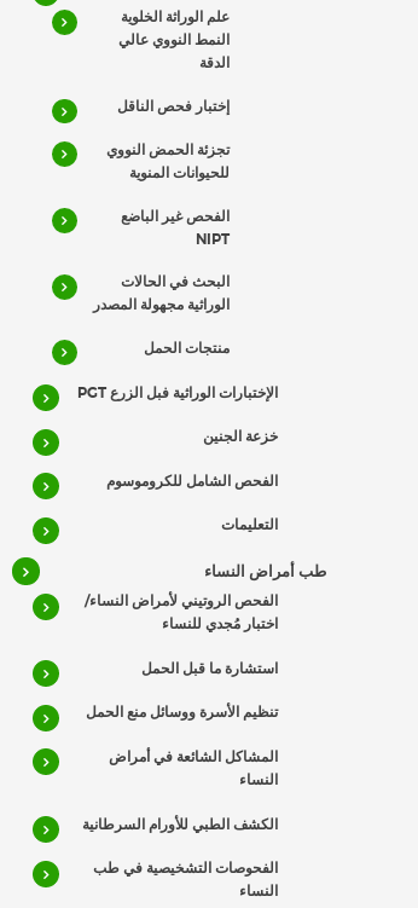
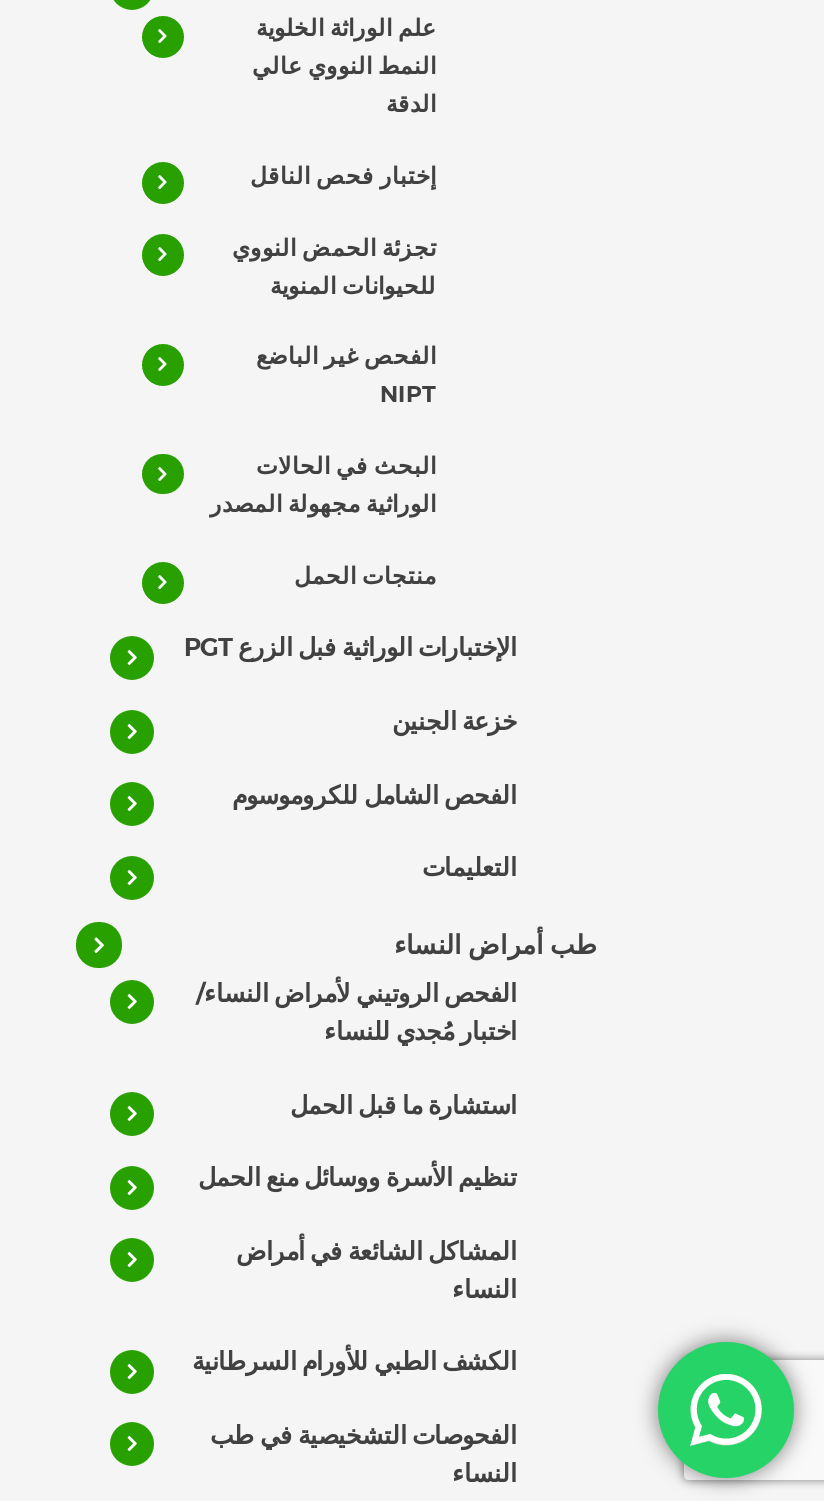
none -> [650,1334,818,1488] [image]

